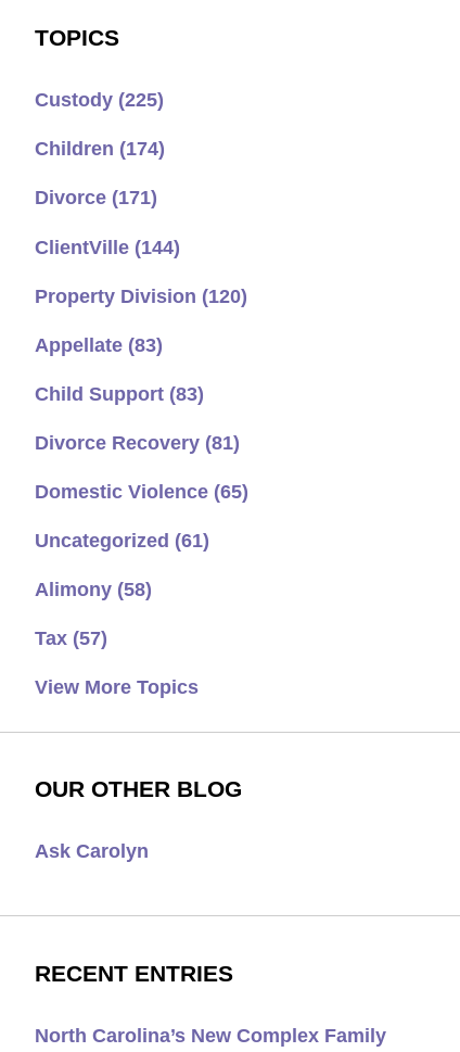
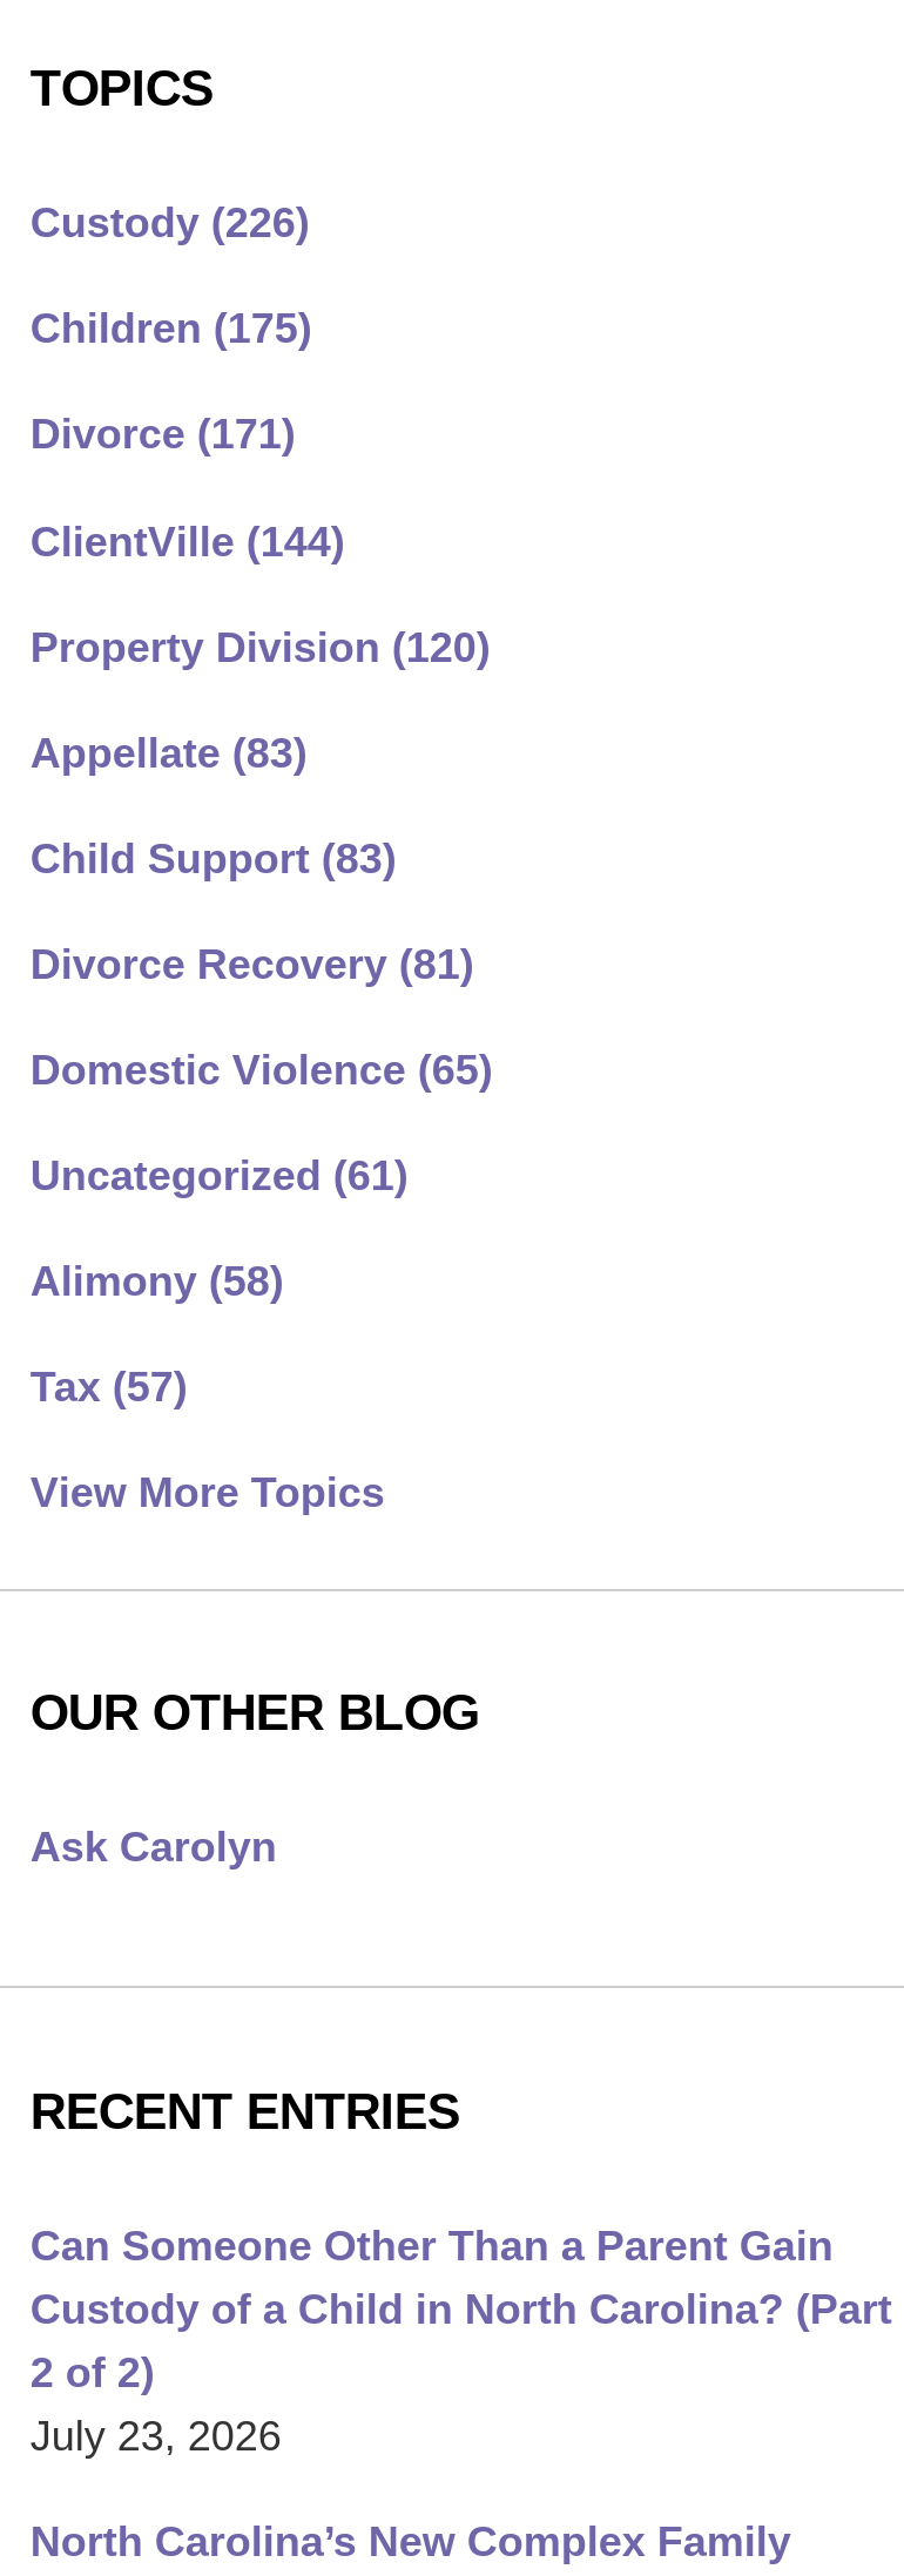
[34,89,164,111] Custody (225) -> [30,200,309,247] Custody (226)
[34,138,165,160] Children (174) -> [30,306,312,353] Children (175)
none -> [30,2222,892,2459] Can Someone Other Than a Parent Gain | Custody of a Child in North Carolina? (Part | 2 of 2) | July 23, 2026

